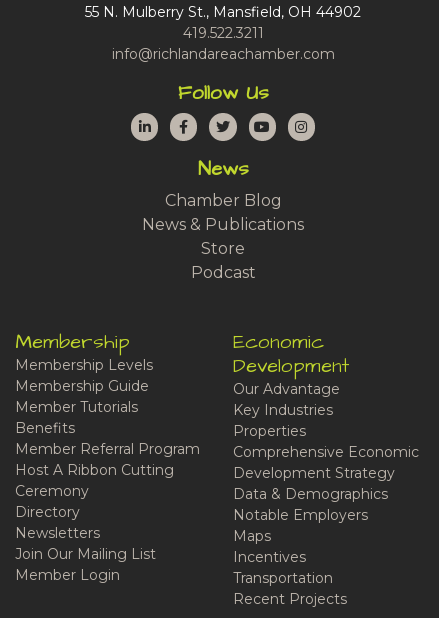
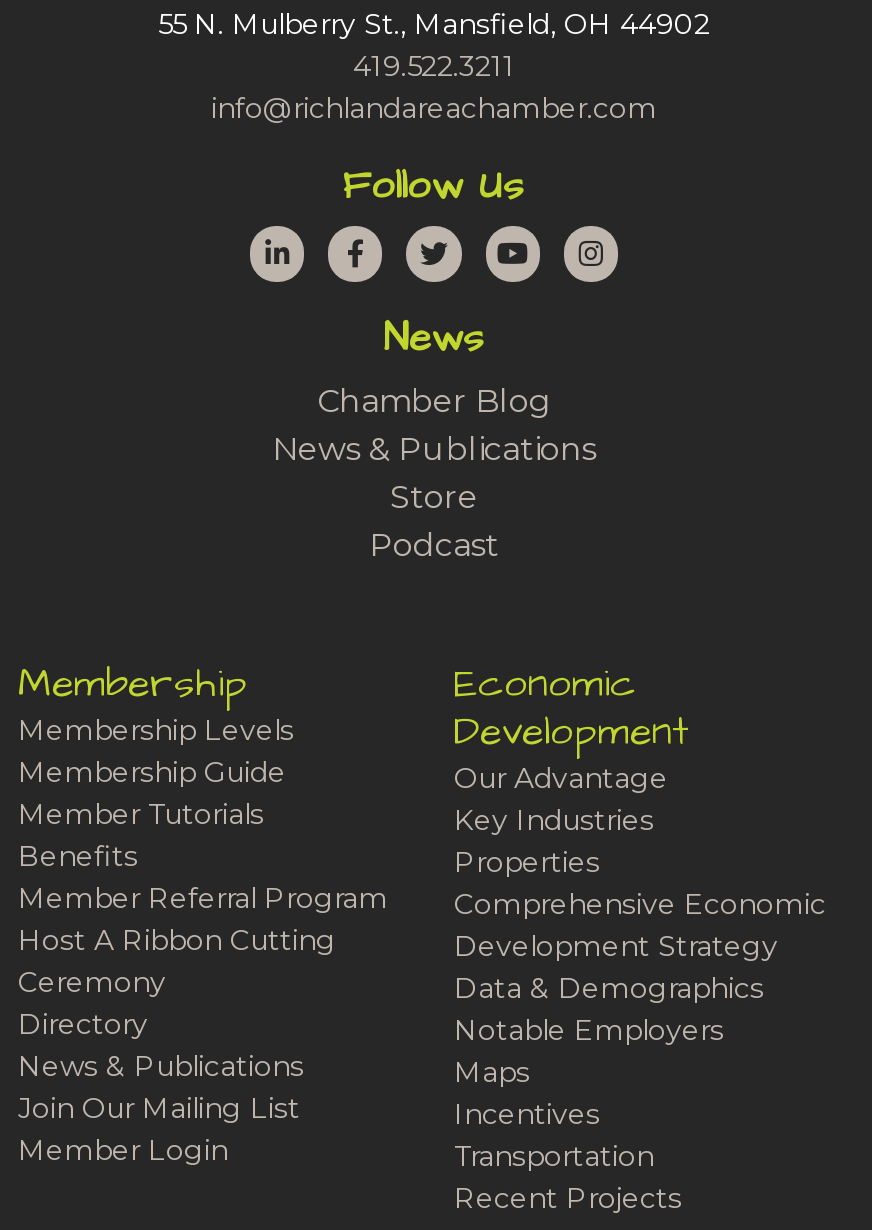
[15,523,100,541] Newsletters -> [18,1047,304,1083] News & Publications

